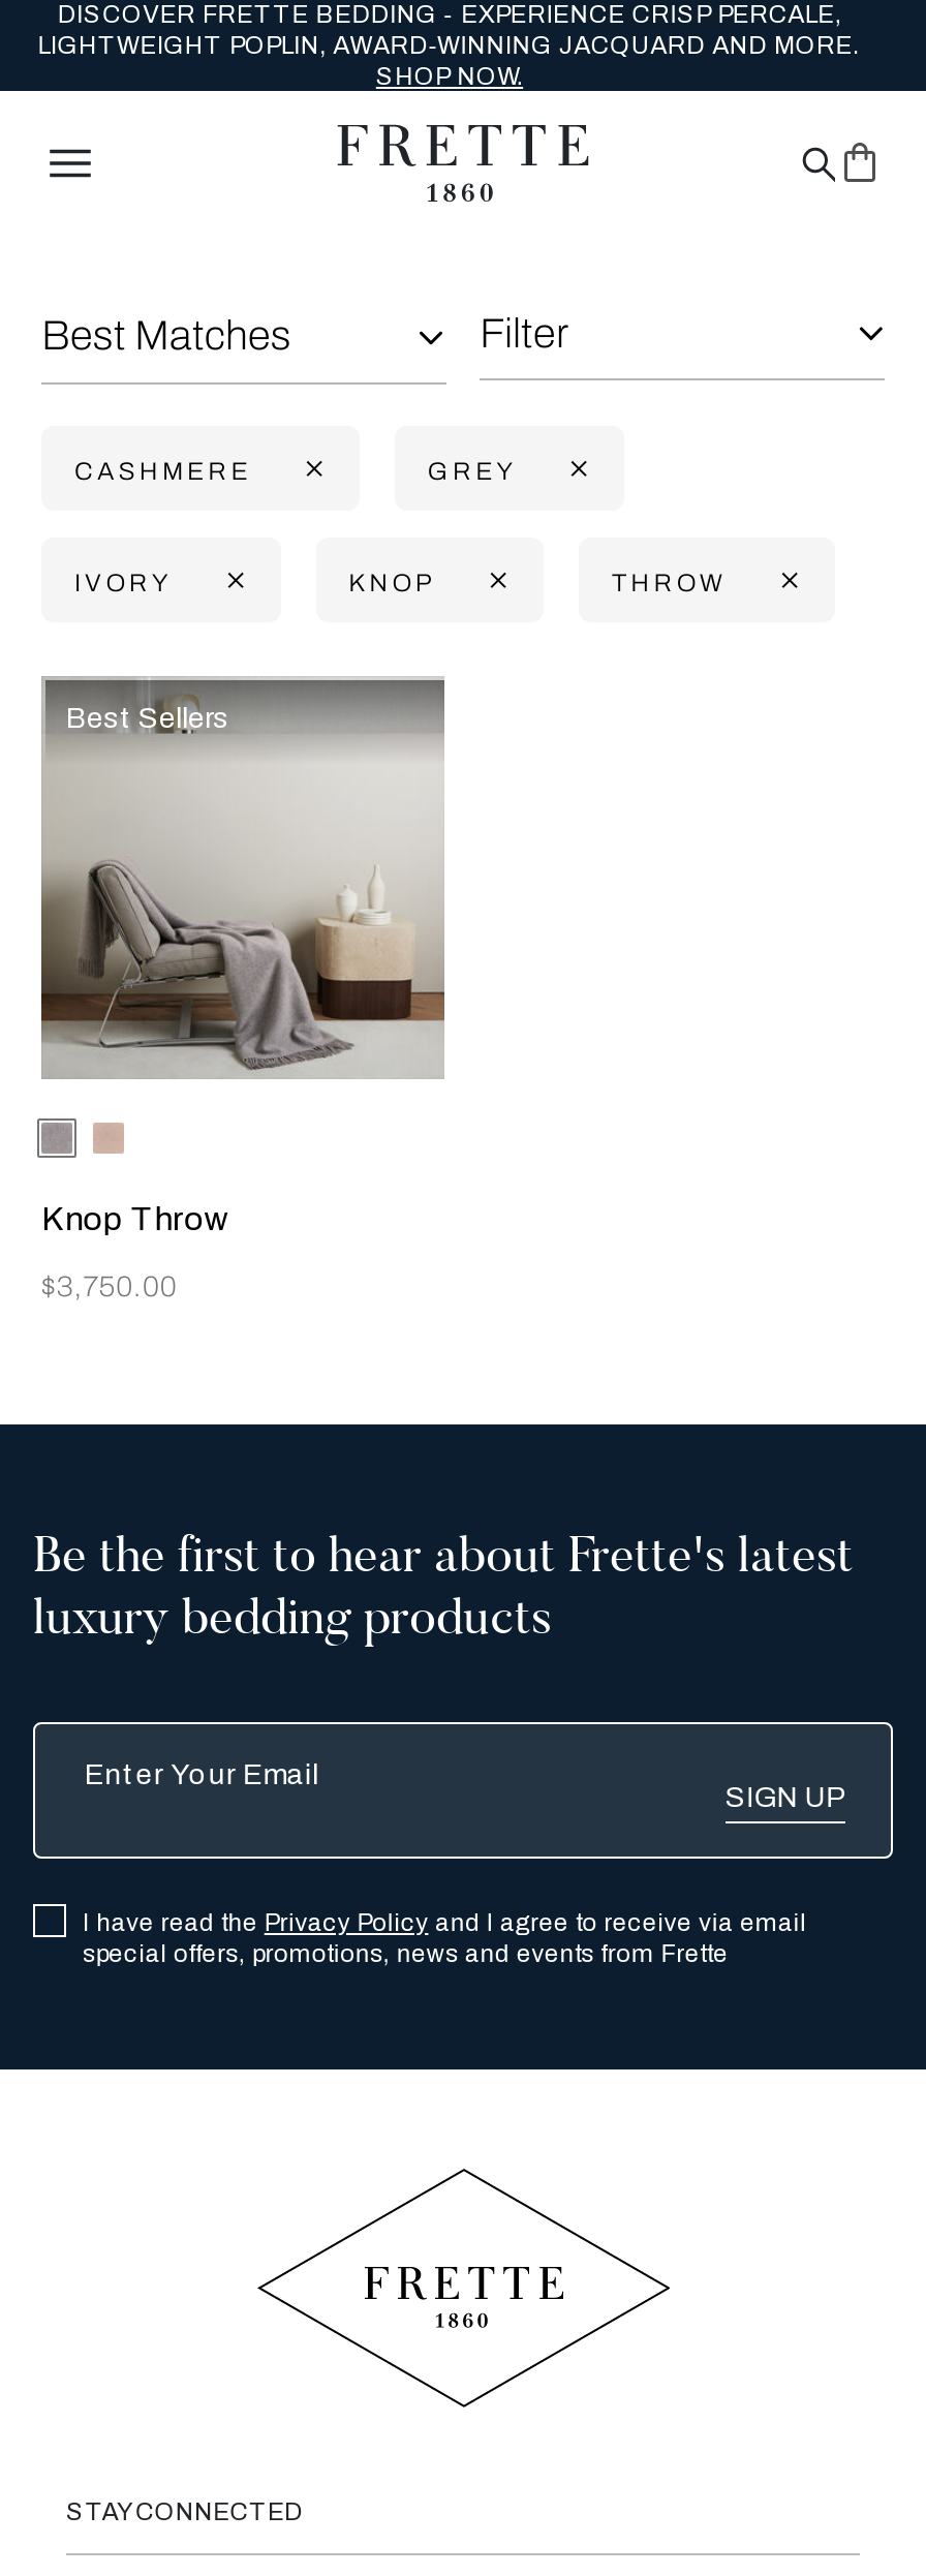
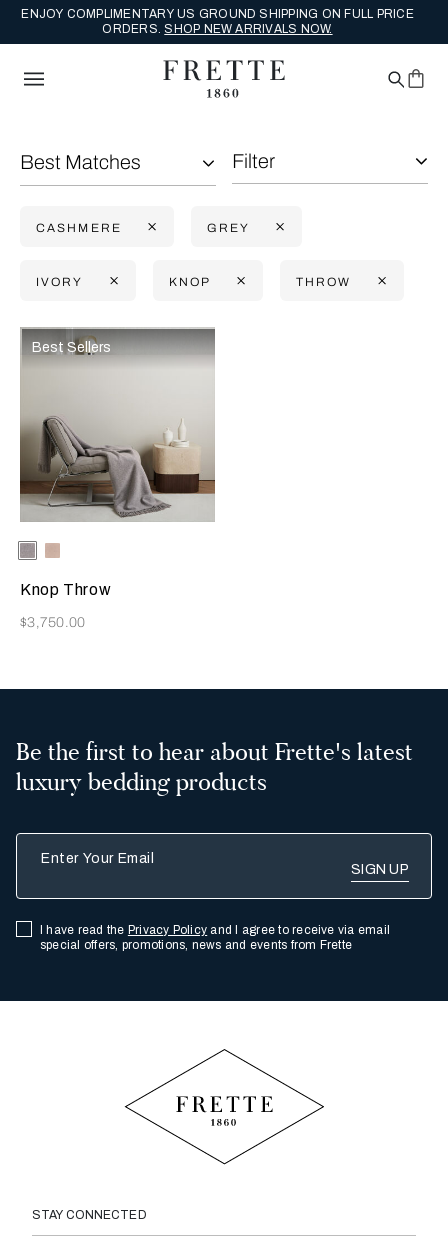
[38,0,861,90] DISCOVER FRETTE BEDDING - EXPERIENCE CRISP PERCALE, | LIGHTWEIGHT POPLIN, AWARD-WINNING JACQUARD AND MORE. | SHOP NOW. -> [21,7,414,36] ENJOY COMPLIMENTARY US GROUND SHIPPING ON FULL PRICE | ORDERS. SHOP NEW ARRIVALS NOW.

